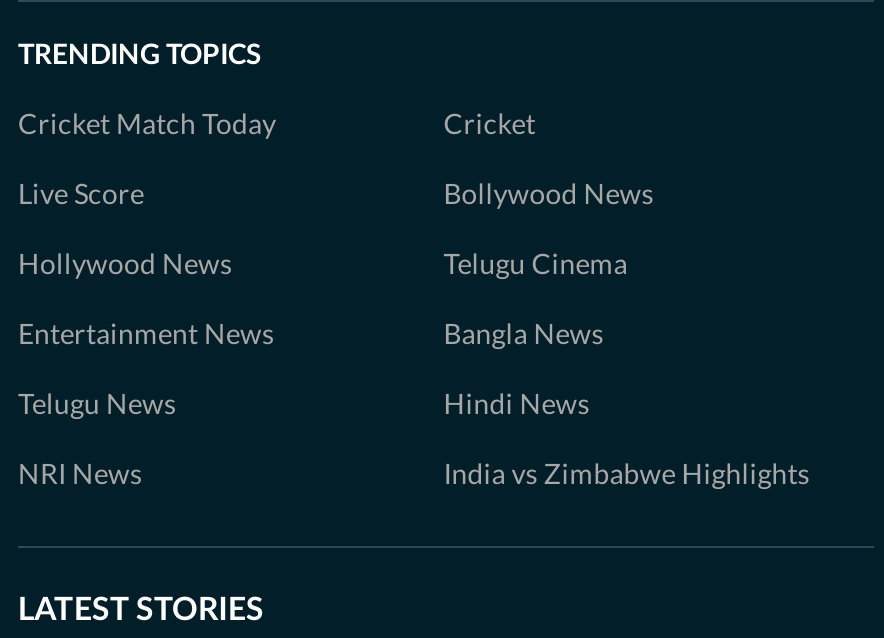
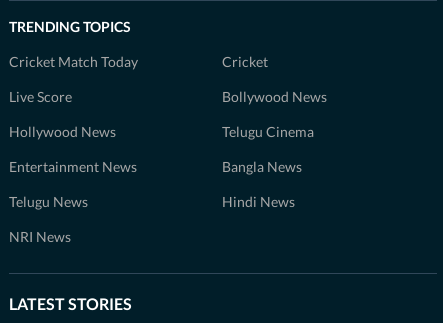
[443,456,809,490] India vs Zimbabwe Highlights -> none

